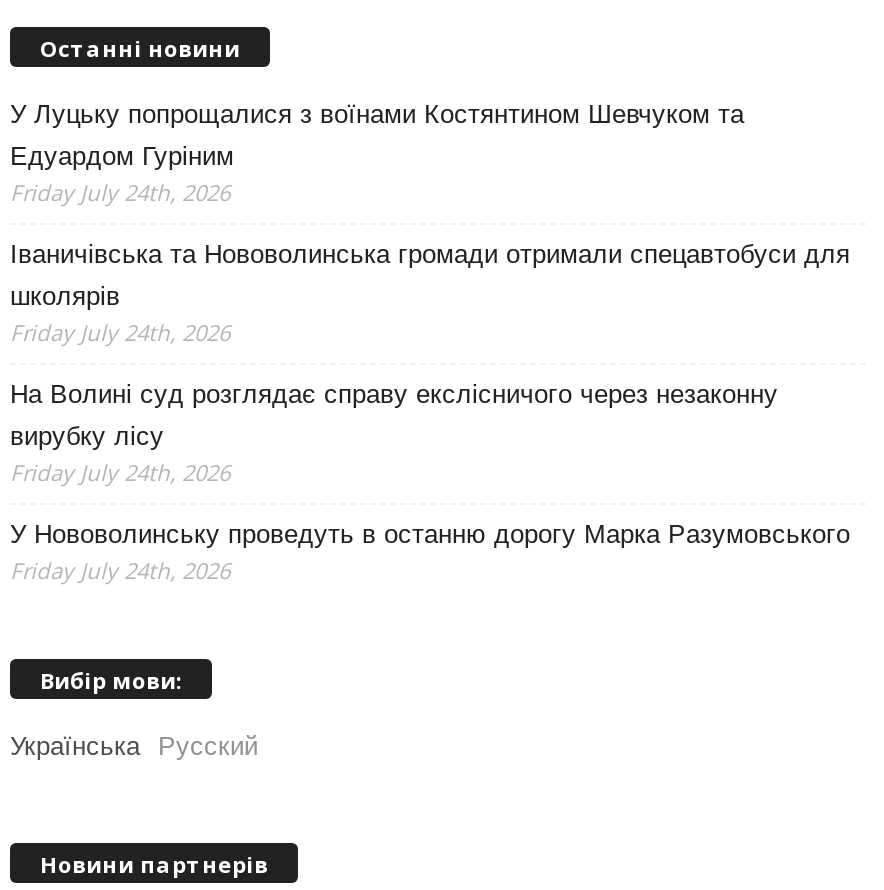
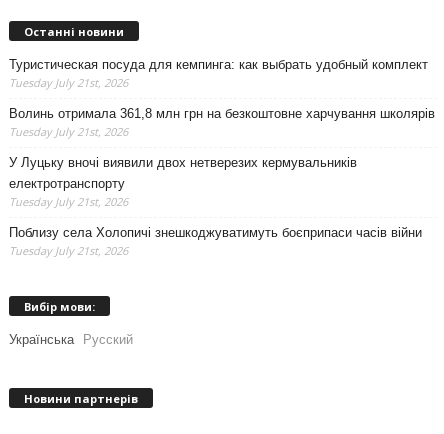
[10,98,744,206] У Луцьку попрощалися з воїнами Костянтином Шевчуком та | Едуардом Гуріним | Friday July 24th, 2026 -> [9,57,428,90] Туристическая посуда для кемпинга: как выбрать удобный комплект | Tuesday July 21st, 2026
[10,238,850,346] Іваничівська та Нововолинська громади отримали спецавтобуси для | школярів | Friday July 24th, 2026 -> [9,106,435,139] Волинь отримала 361,8 млн грн на безкоштовне харчування школярів | Tuesday July 21st, 2026
[10,378,778,486] На Волині суд розглядає справу екслісничого через незаконну | вирубку лісу | Friday July 24th, 2026 -> [9,155,357,209] У Луцьку вночі виявили двох нетверезих кермувальників | електротранспорту | Tuesday July 21st, 2026
[10,518,850,584] У Нововолинську проведуть в останню дорогу Марка Разумовського | Friday July 24th, 2026 -> [9,225,422,258] Поблизу села Холопичі знешкоджуватимуть боєприпаси часів війни | Tuesday July 21st, 2026

